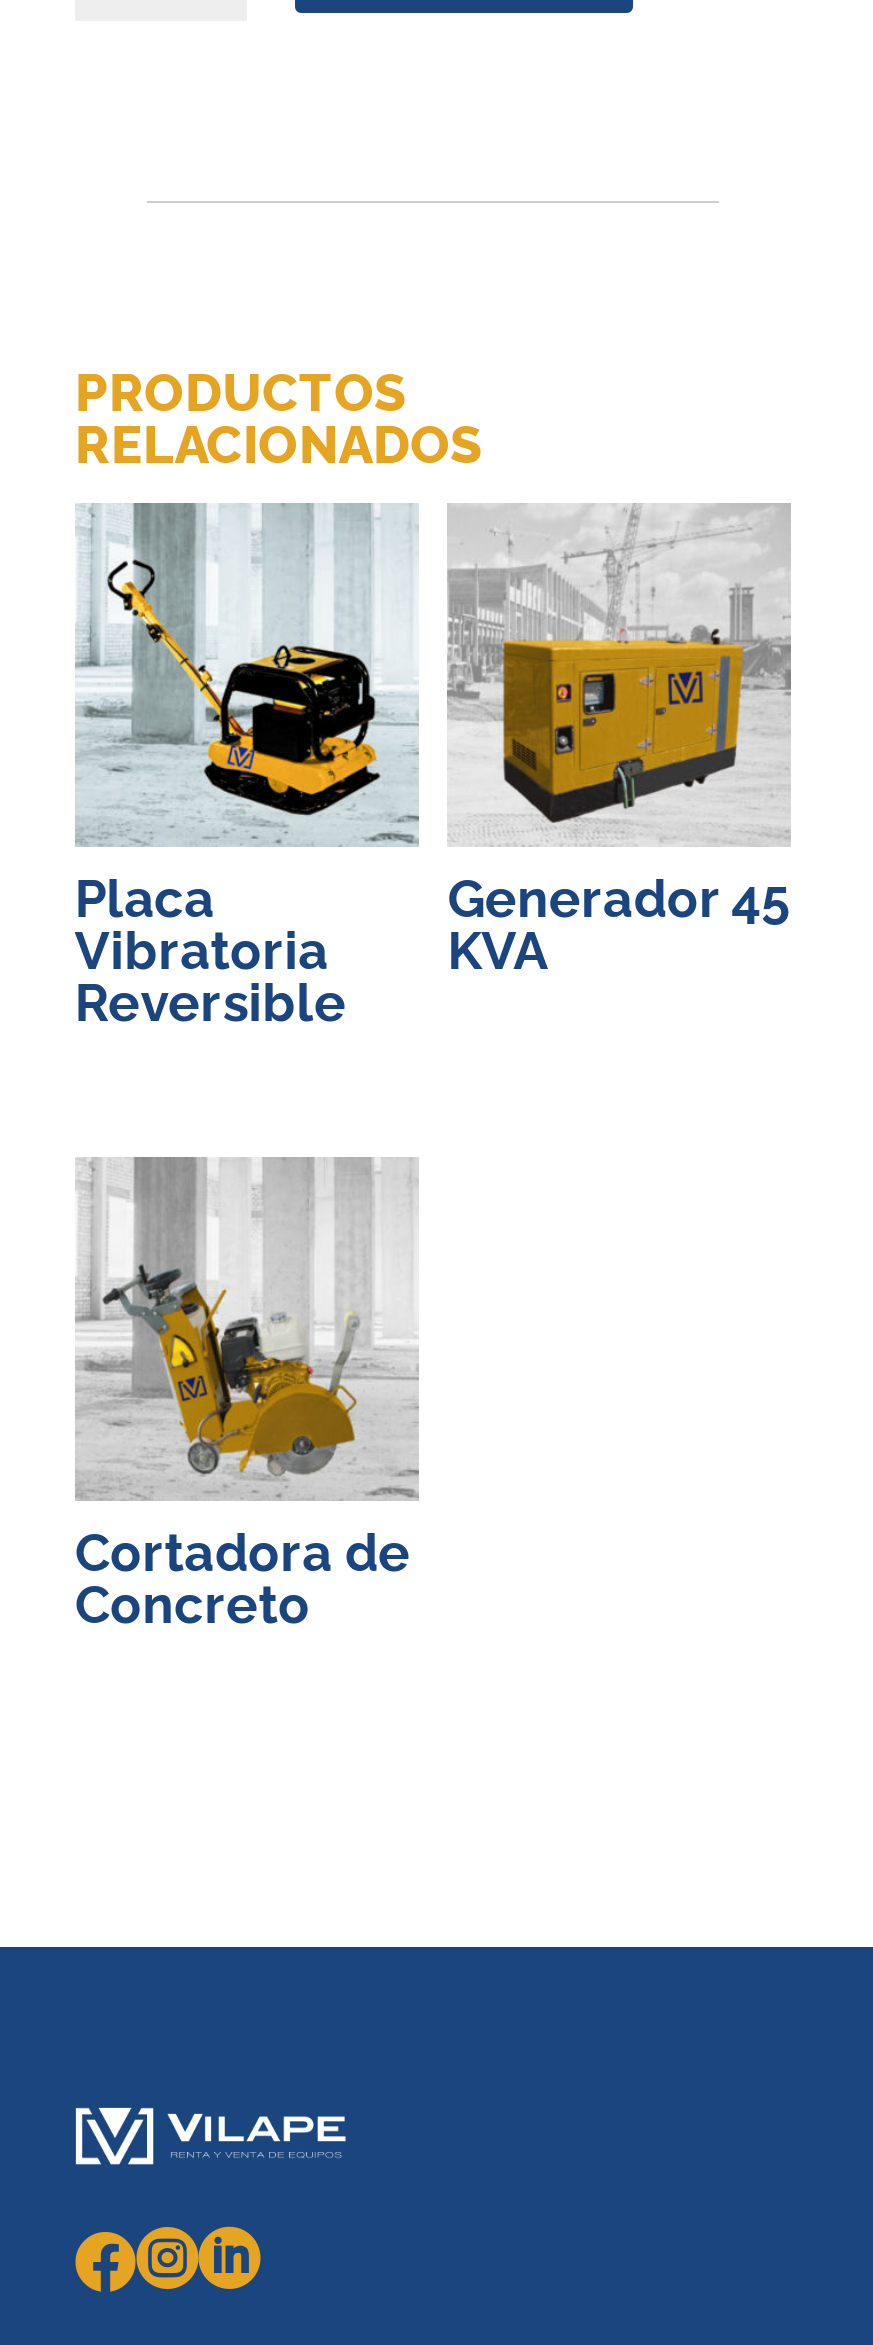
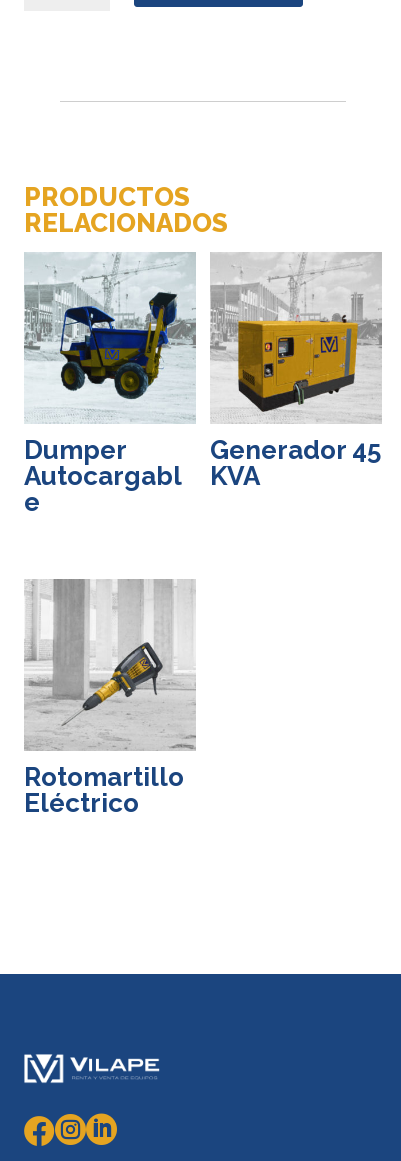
[75,503,419,1033] [image] | Placa | Vibratoria | Reversible -> [24,253,197,517] [image] | Dumper | Autocargabl | e
[75,1265,411,1635] [image] | Cortadora de | Concreto -> [24,634,184,818] [image] | Rotomartillo | Eléctrico

